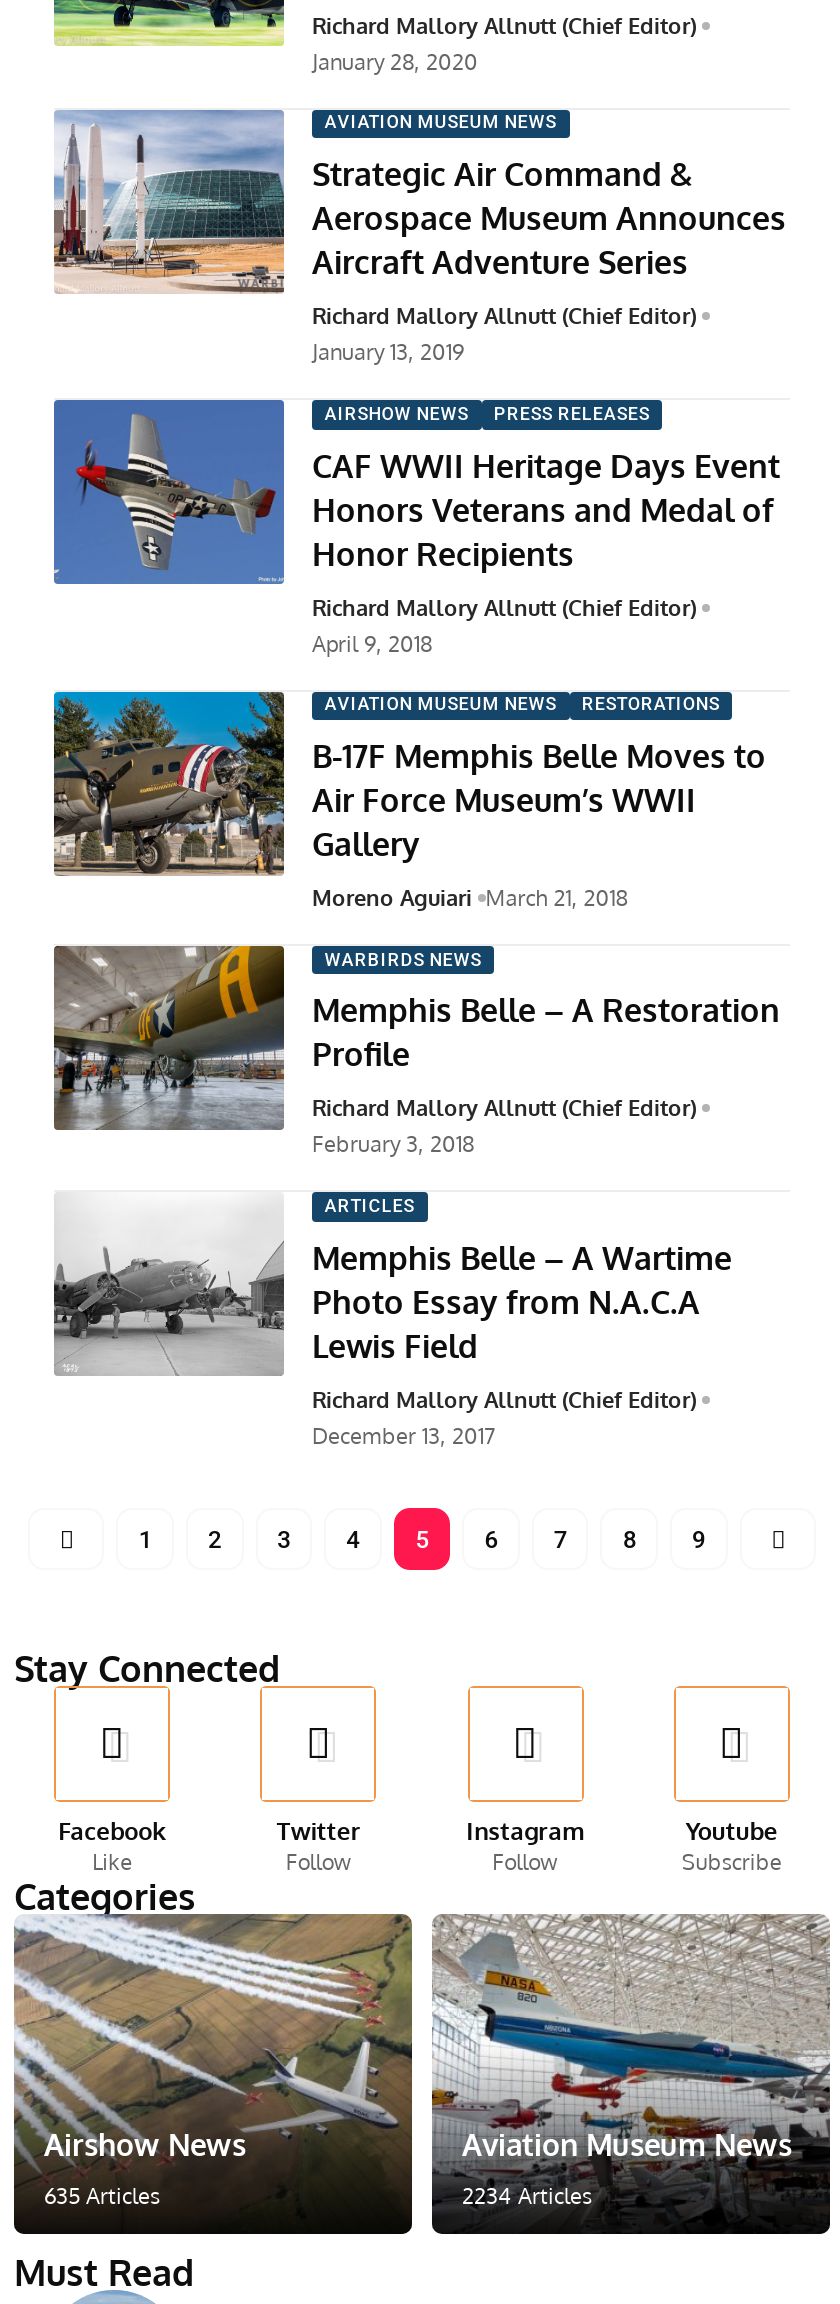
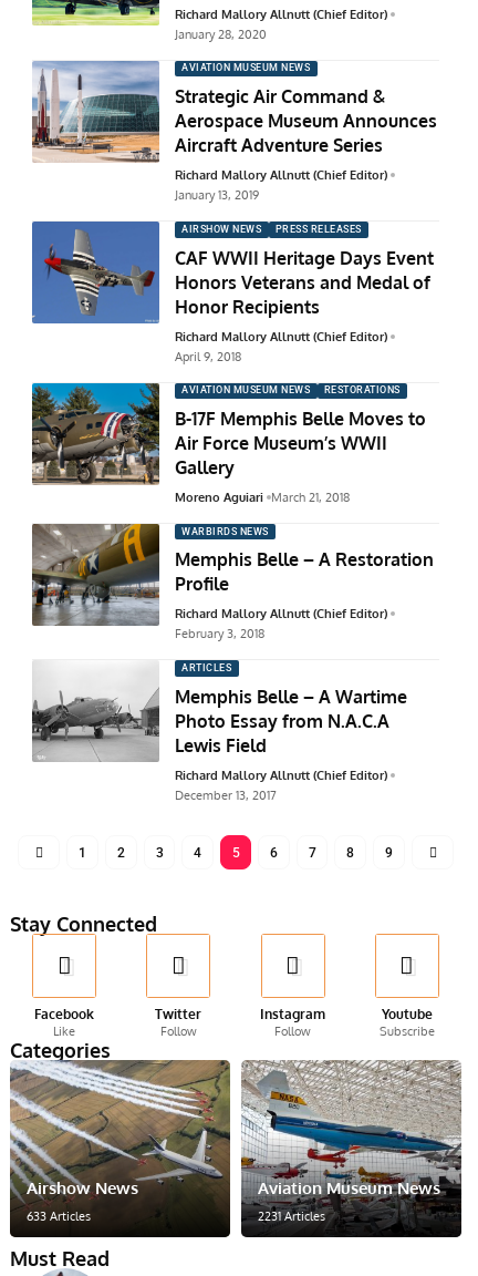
[44,2181,160,2209] 635 Articles -> [27,1208,91,1223] 633 Articles
[462,2181,592,2209] 2234 Articles -> [258,1208,325,1223] 2231 Articles

